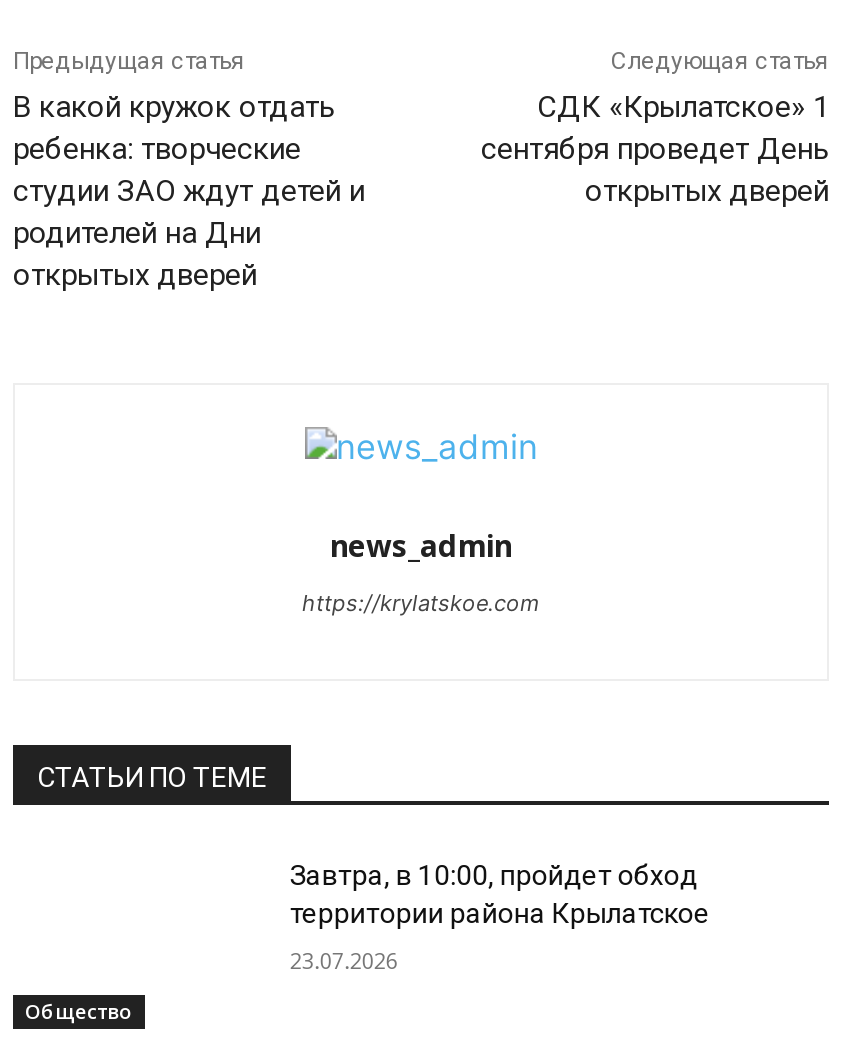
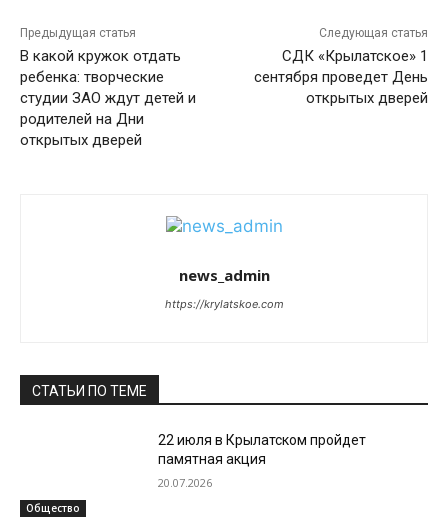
[290,859,710,929] Завтра, в 10:00, пройдет обход | территории района Крылатское -> [158,432,366,467] 22 июля в Крылатском пройдет | памятная акция
[290,945,398,975] 23.07.2026 -> [158,475,212,490] 20.07.2026

